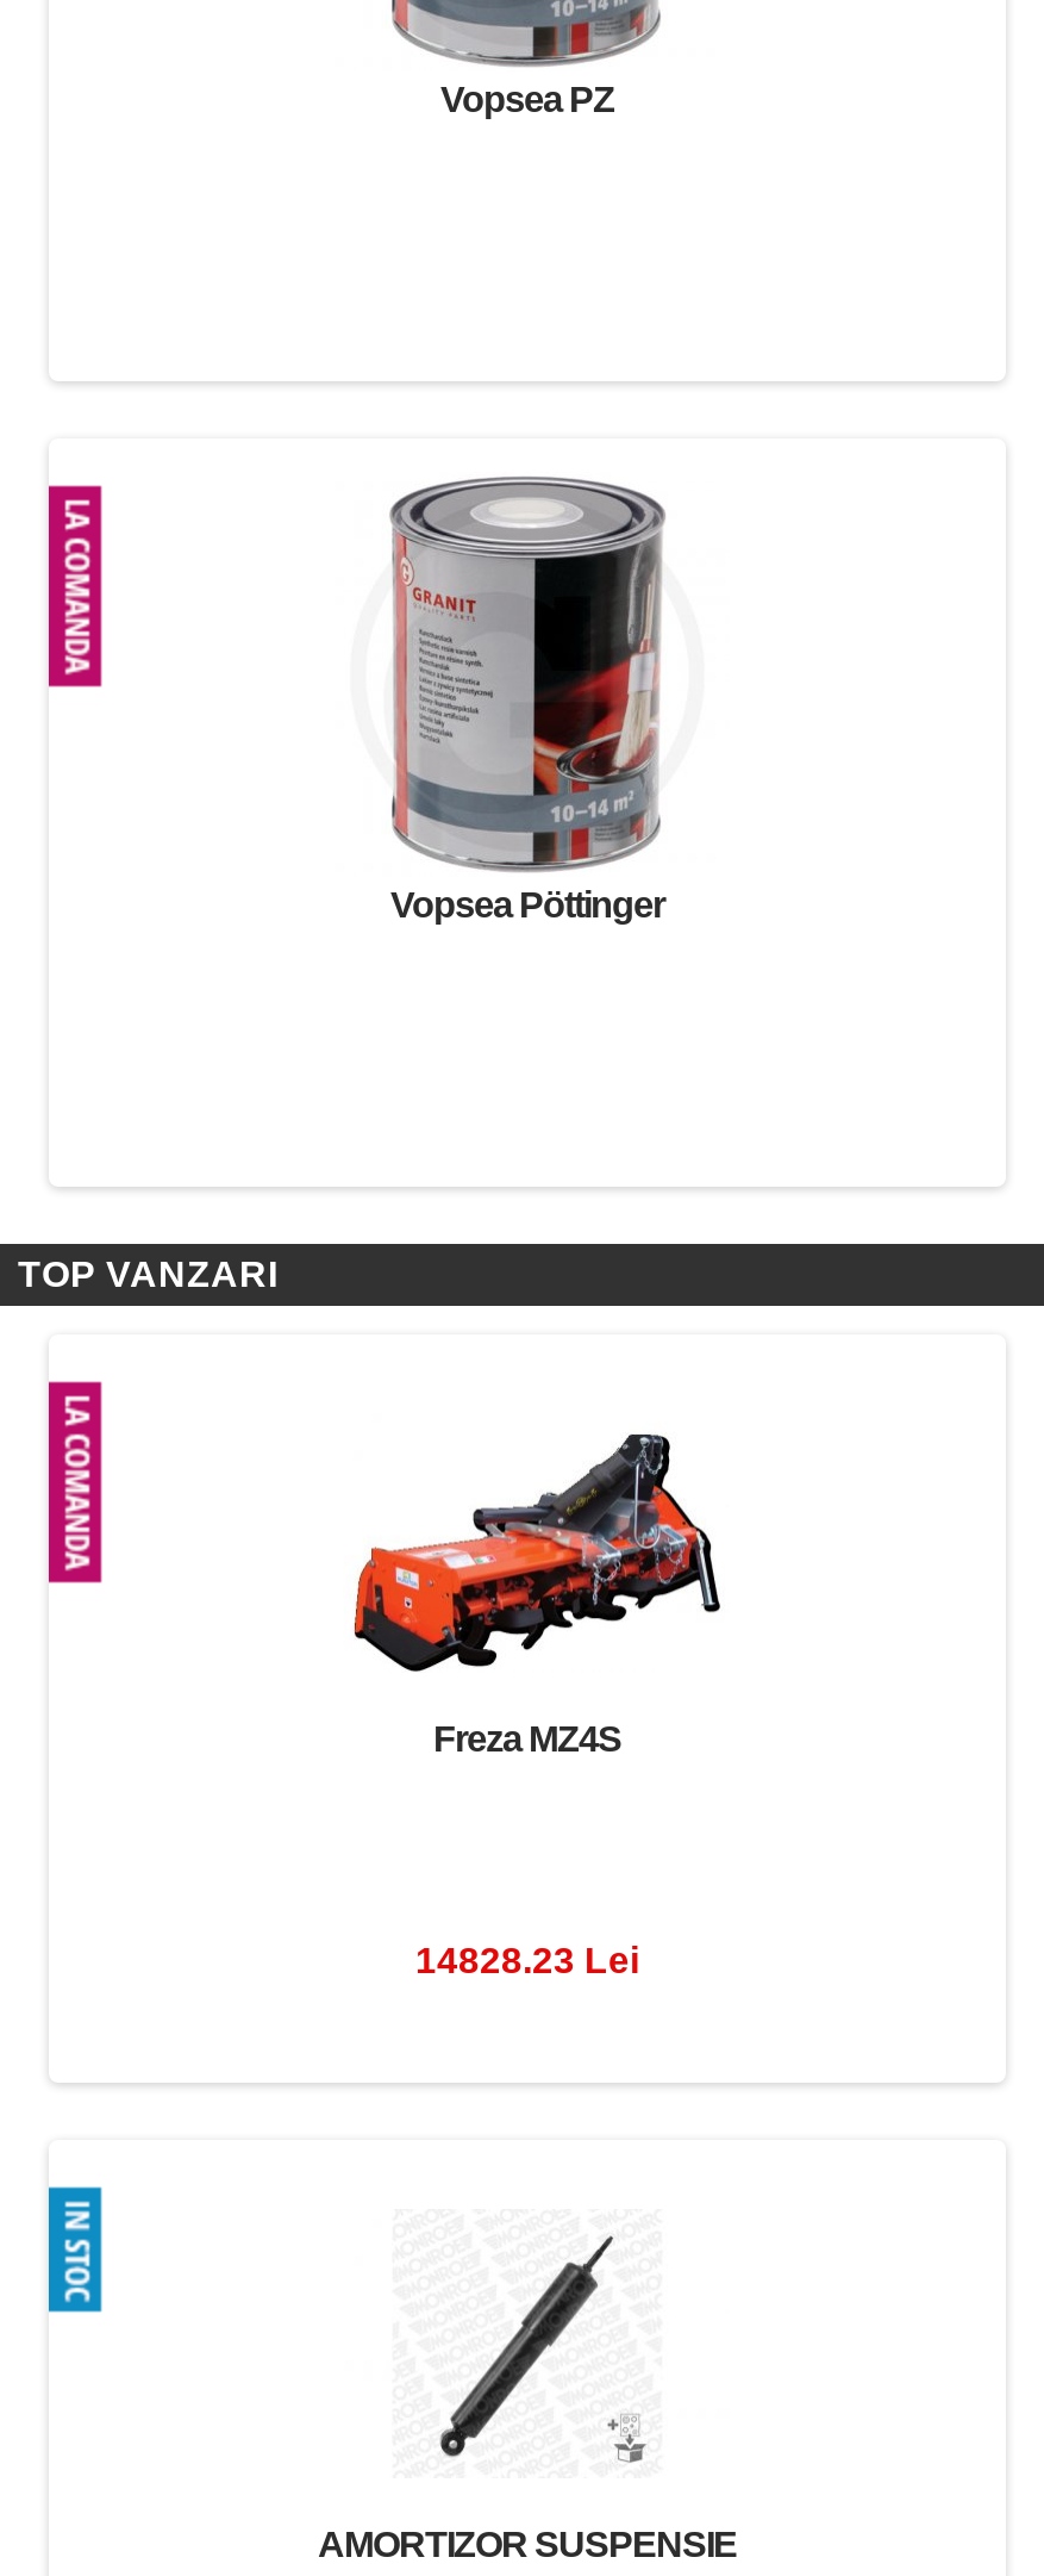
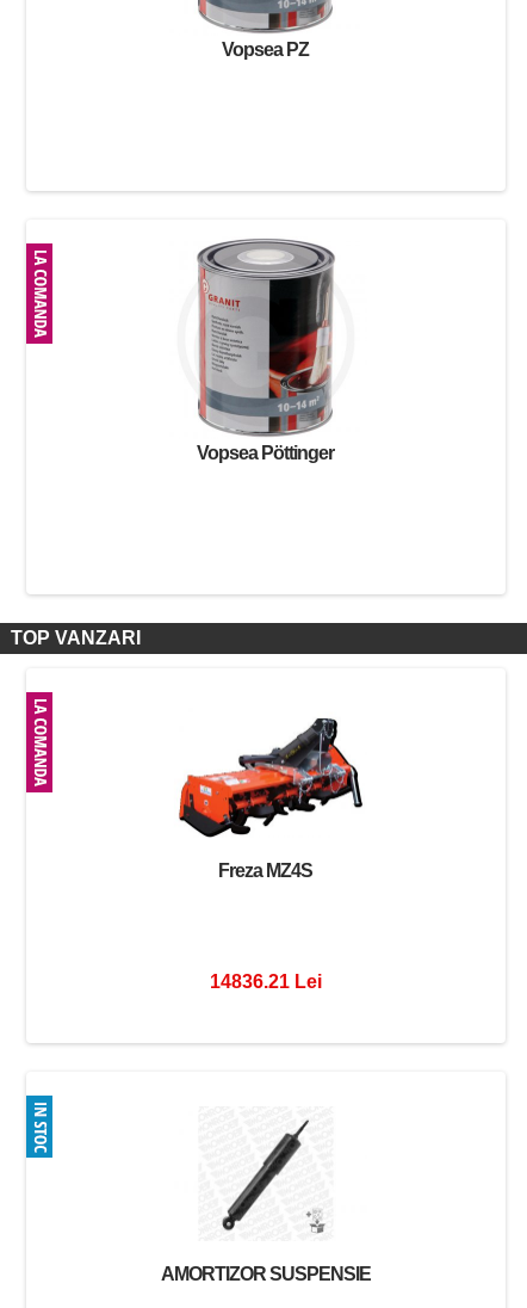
[415,1940,639,1981] 14828.23 Lei -> [210,972,322,992] 14836.21 Lei

